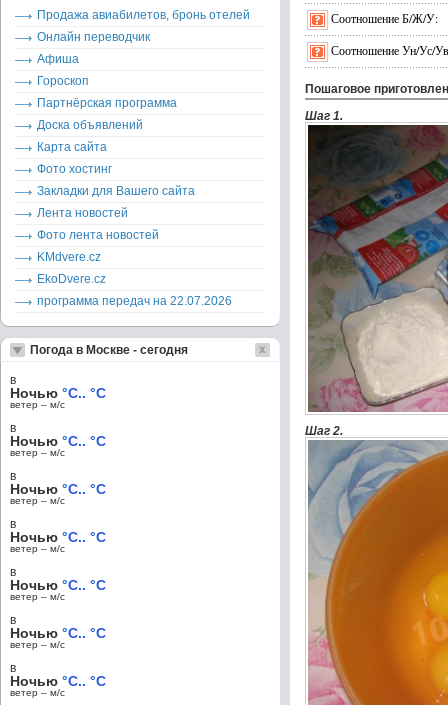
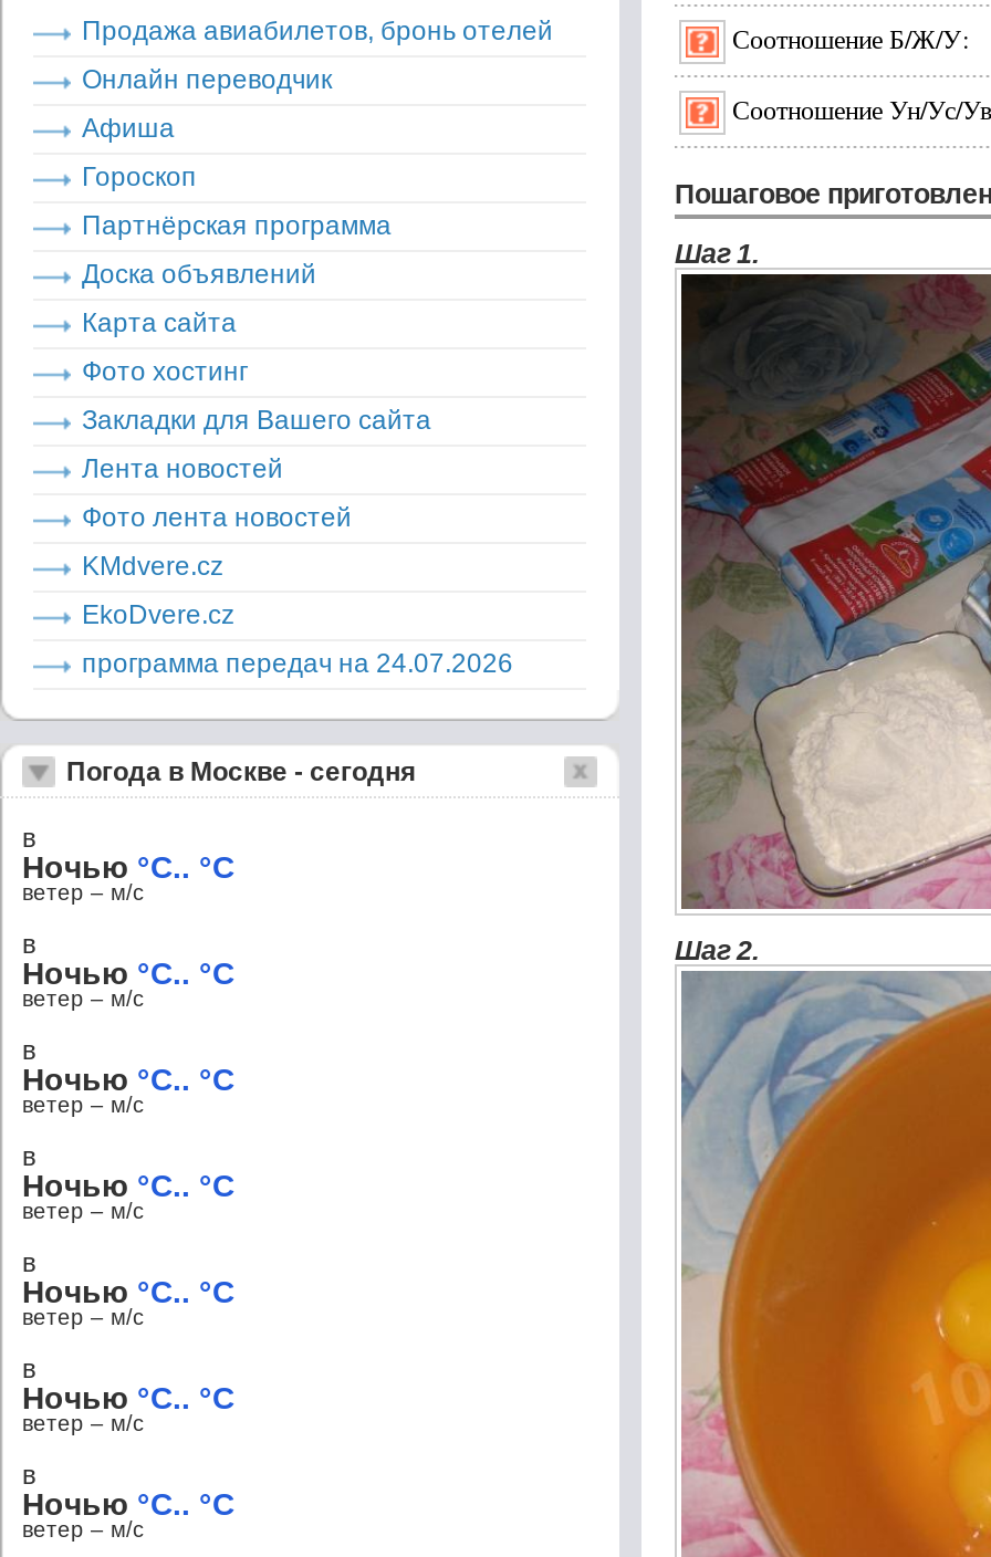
[37,294,232,308] программа передач на 22.07.2026 -> [82,648,513,679] программа передач на 24.07.2026

